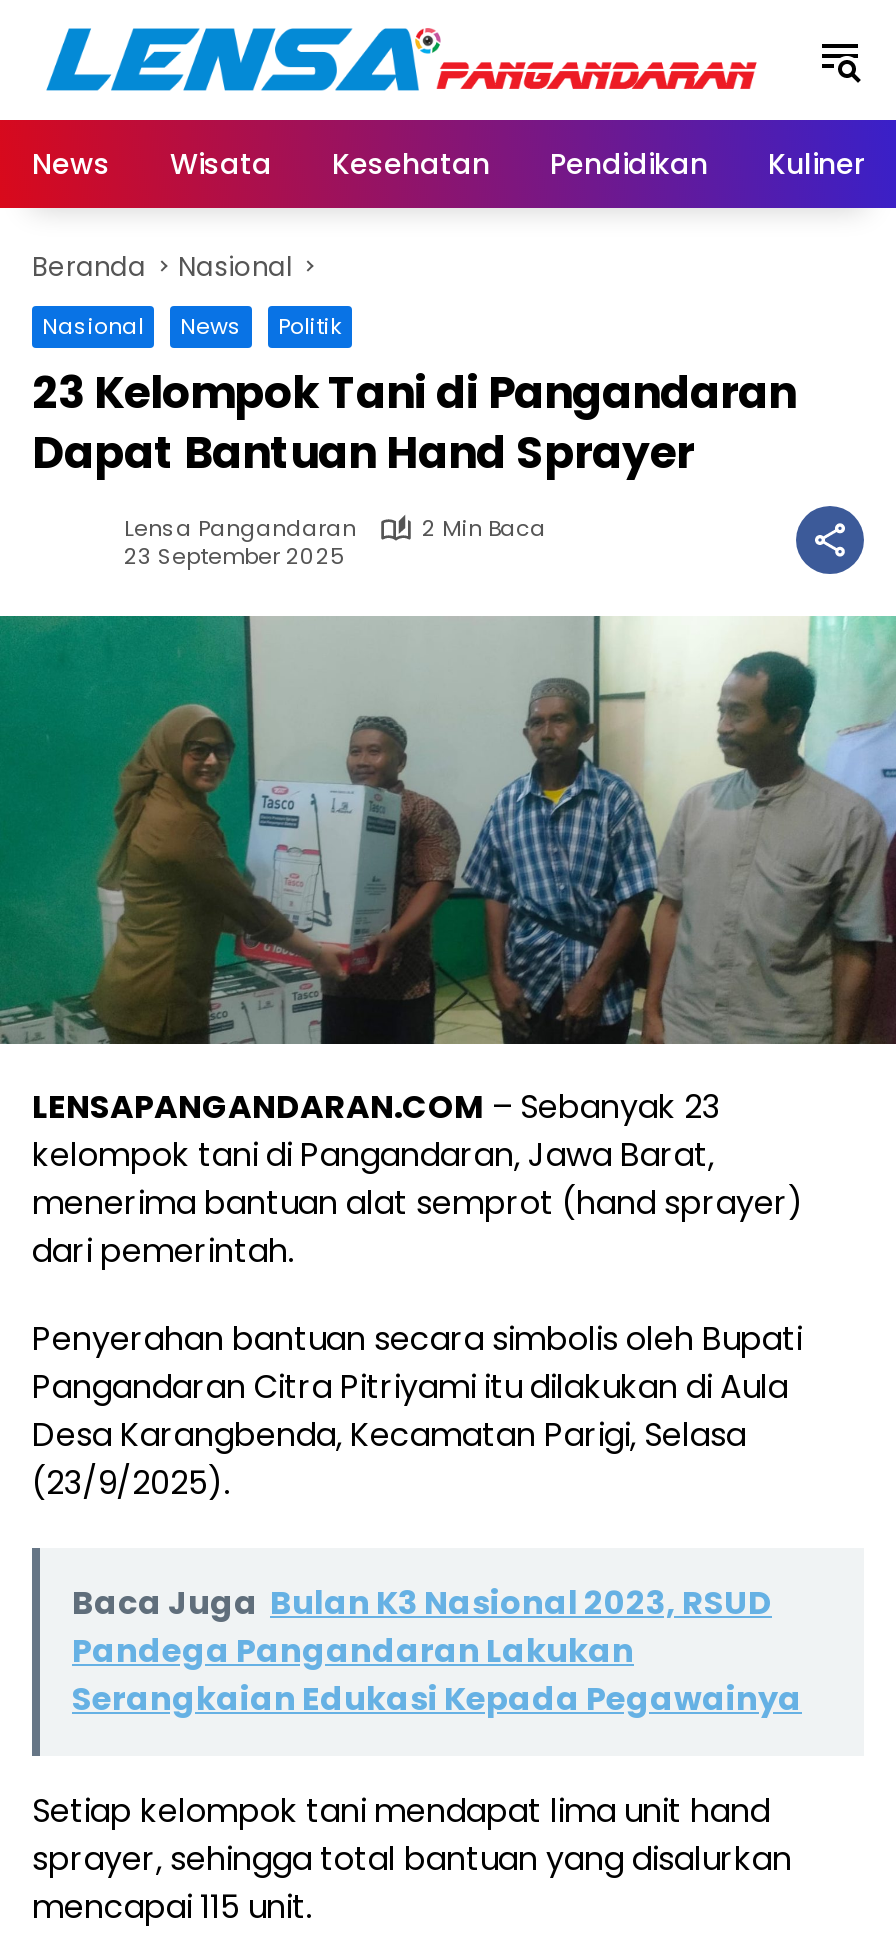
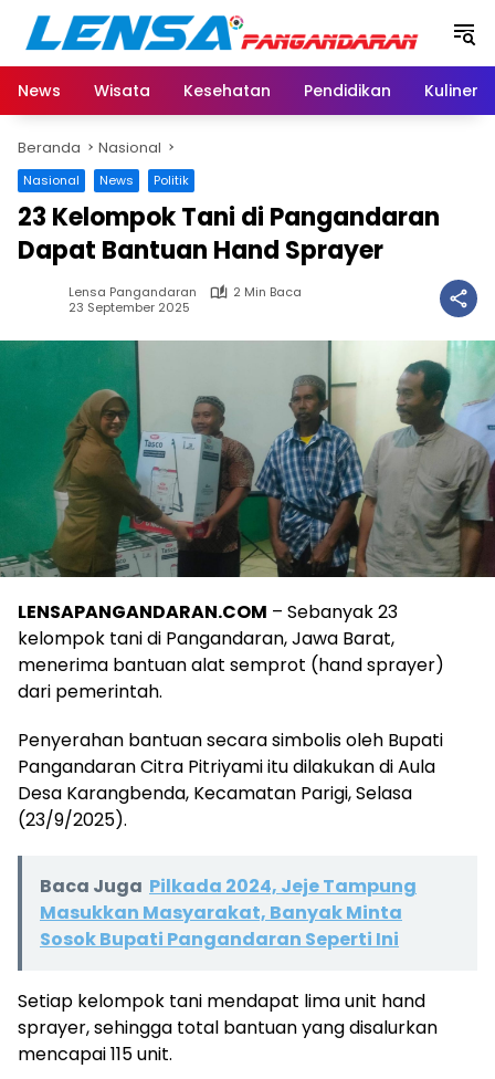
[72,1581,802,1723] Baca Juga Bulan K3 Nasional 2023, RSUD | Pandega Pangandaran Lakukan | Serangkaian Edukasi Kepada Pegawainya -> [40,874,417,952] Baca Juga Pilkada 2024, Jeje Tampung | Masukkan Masyarakat, Banyak Minta | Sosok Bupati Pangandaran Seperti Ini

